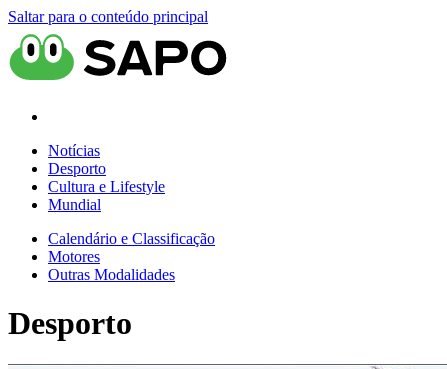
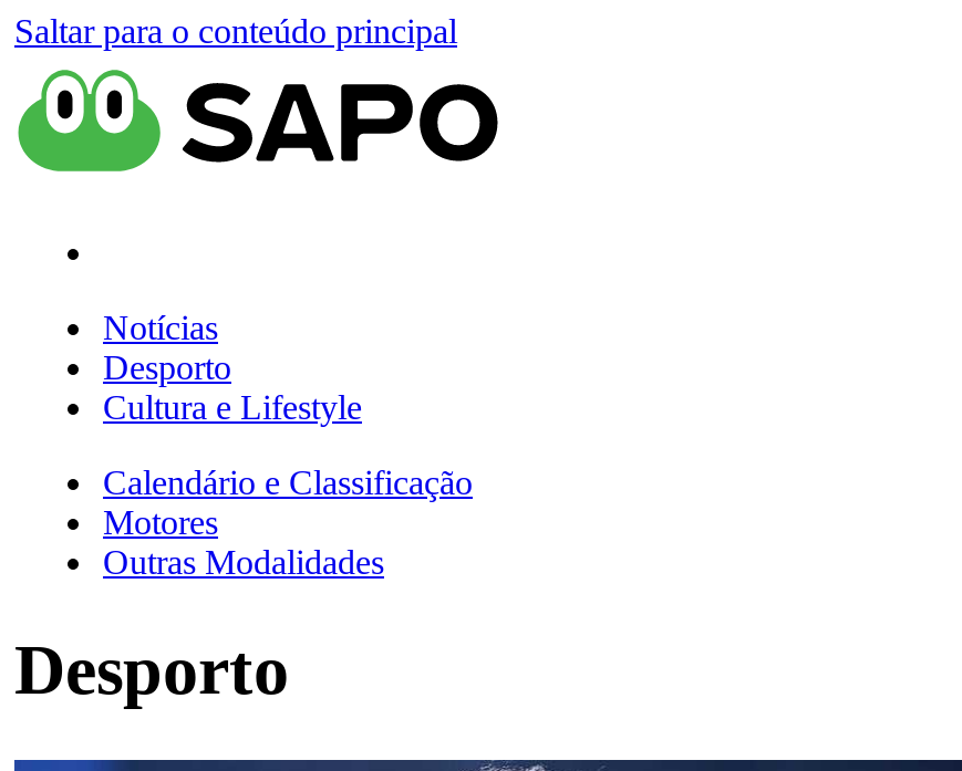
[48,196,101,213] Mundial -> none

